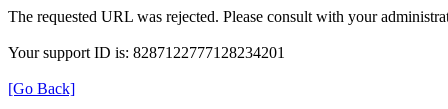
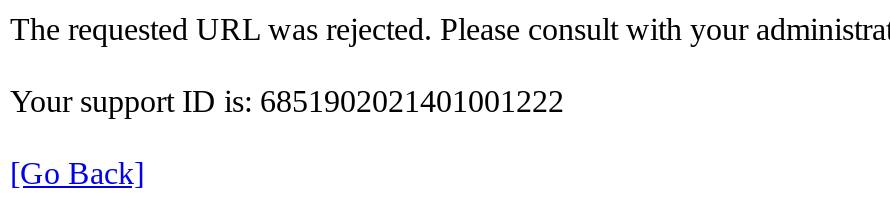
[8,44,285,61] Your support ID is: 8287122777128234201 -> [10,84,564,118] Your support ID is: 6851902021401001222

